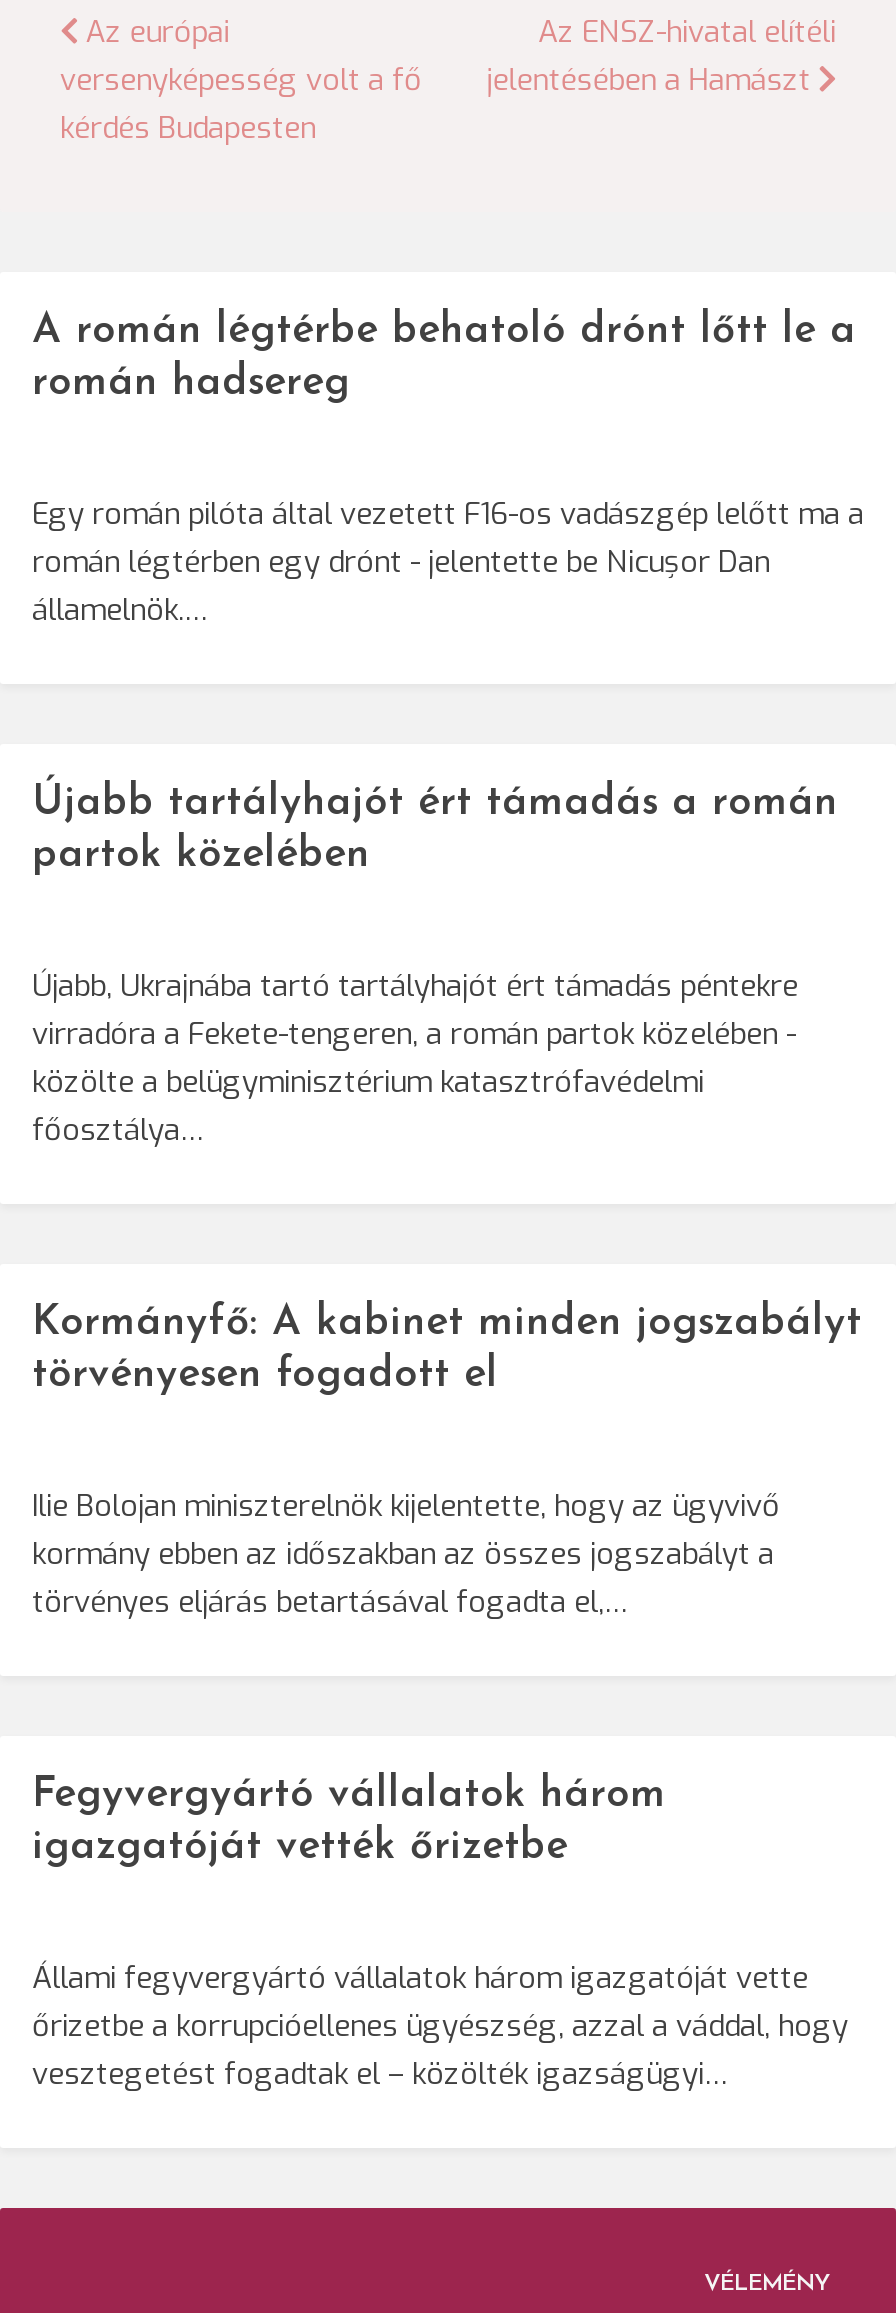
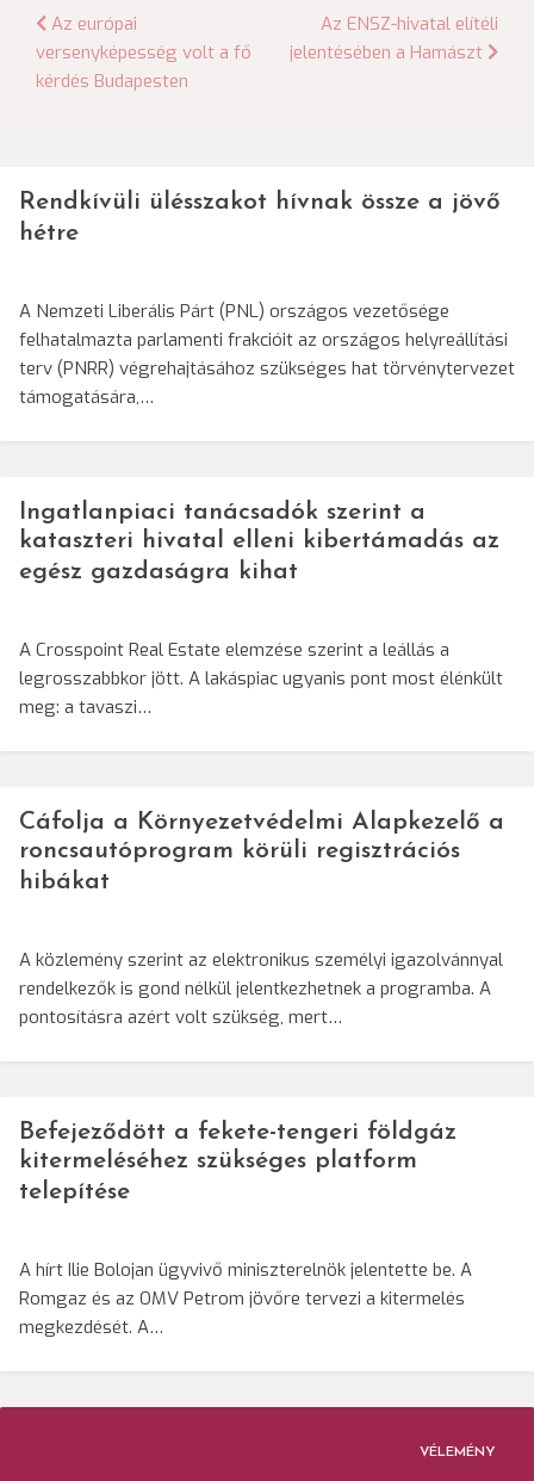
[32,311,856,405] A román légtérbe behatoló drónt lőtt le a | román hadsereg -> [19,190,501,246] Rendkívüli ülésszakot hívnak össze a jövő | hétre
[32,495,864,631] Egy román pilóta által vezetett F16-os vadászgép lelőtt ma a | román légtérben egy drónt - jelentette be Nicușor Dan | államelnök.… -> [19,299,515,409] A Nemzeti Liberális Párt (PNL) országos vezetősége | felhatalmazta parlamenti frakcióit az országos helyreállítási | terv (PNRR) végrehajtásához szükséges hat törvénytervezet | támogatására,…
[32,783,838,877] Újabb tartályhajót ért támadás a román | partok közelében -> [19,500,499,584] Ingatlanpiaci tanácsadók szerint a | kataszteri hivatal elleni kibertámadás az | egész gazdaságra kihat
[32,967,798,1151] Újabb, Ukrajnába tartó tartályhajót ért támadás péntekre | virradóra a Fekete-tengeren, a román partok közelében - | közölte a belügyminisztérium katasztrófavédelmi | főosztálya… -> [19,638,503,719] A Crosspoint Real Estate elemzése szerint a leállás a | legrosszabbkor jött. A lakáspiac ugyanis pont most élénkült | meg: a tavaszi…
[32,1303,862,1397] Kormányfő: A kabinet minden jogszabályt | törvényesen fogadott el -> [19,810,504,894] Cáfolja a Környezetvédelmi Alapkezelő a | roncsautóprogram körüli regisztrációs | hibákat
[32,1487,780,1623] Ilie Bolojan miniszterelnök kijelentette, hogy az ügyvivő | kormány ebben az időszakban az összes jogszabályt a | törvényes eljárás betartásával fogadta el,… -> [19,948,503,1029] A közlemény szerint az elektronikus személyi igazolvánnyal | rendelkezők is gond nélkül jelentkezhetnek a programba. A | pontosításra azért volt szükség, mert…
[32,1775,666,1869] Fegyvergyártó vállalatok három | igazgatóját vették őrizetbe -> [19,1120,457,1204] Befejeződött a fekete-tengeri földgáz | kitermeléséhez szükséges platform | telepítése
[32,1959,848,2095] Állami fegyvergyártó vállalatok három igazgatóját vette | őrizetbe a korrupcióellenes ügyészség, azzal a váddal, hogy | vesztegetést fogadtak el – közölték igazságügyi… -> [19,1258,472,1339] A hírt Ilie Bolojan ügyvivő miniszterelnök jelentette be. A | Romgaz és az OMV Petrom jövőre tervezi a kitermelés | megkezdését. A…

